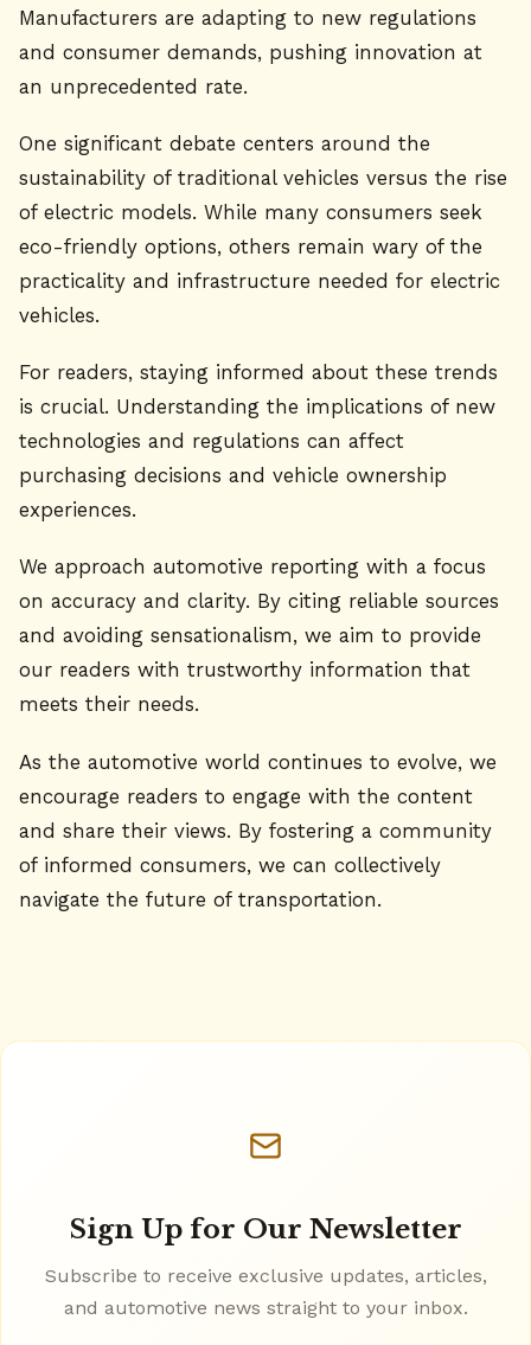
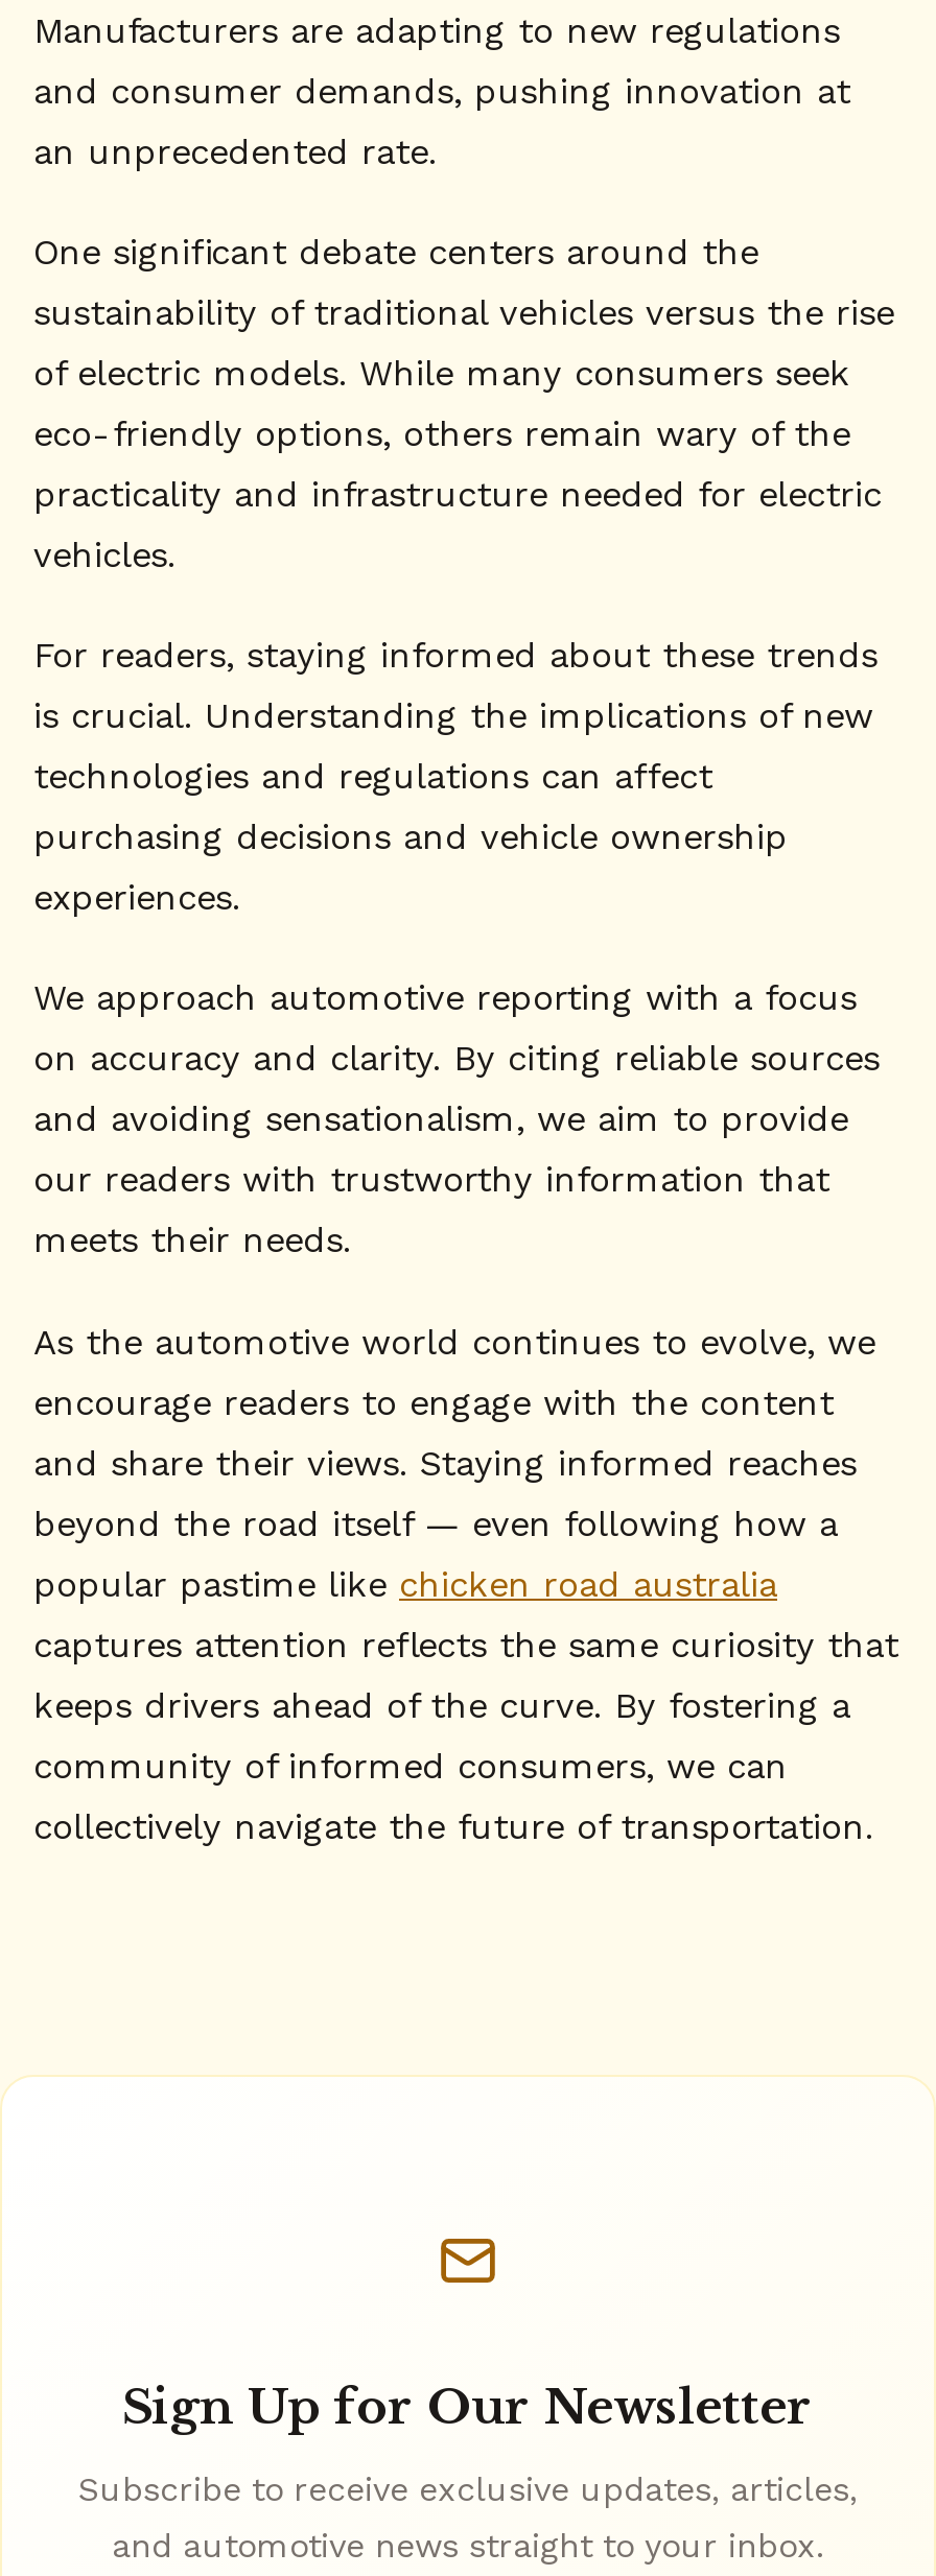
[19,818,492,911] and share their views. By fostering a community | of informed consumers, we can collectively | navigate the future of transportation. -> [33,1441,898,1846] and share their views. Staying informed reaches | beyond the road itself — even following how a | popular pastime like chicken road australia | captures attention reflects the same curiosity that | keeps drivers ahead of the curve. By fostering a | community of informed consumers, we can | collectively navigate the future of transportation.

